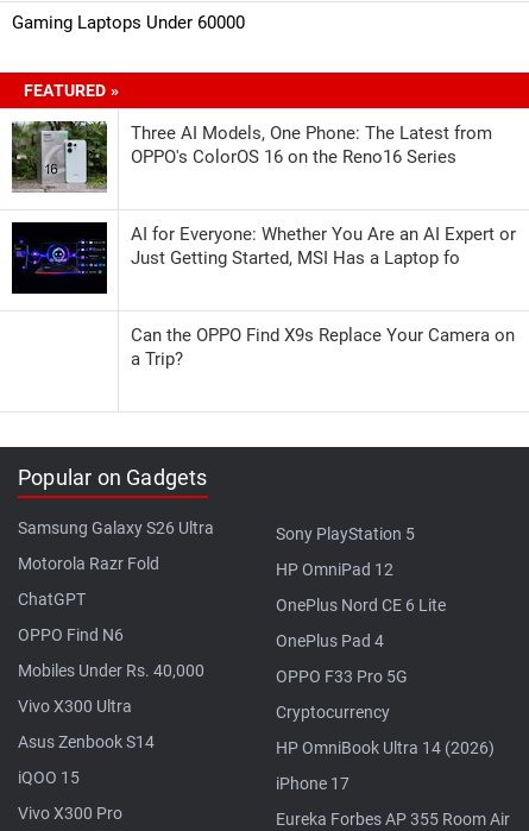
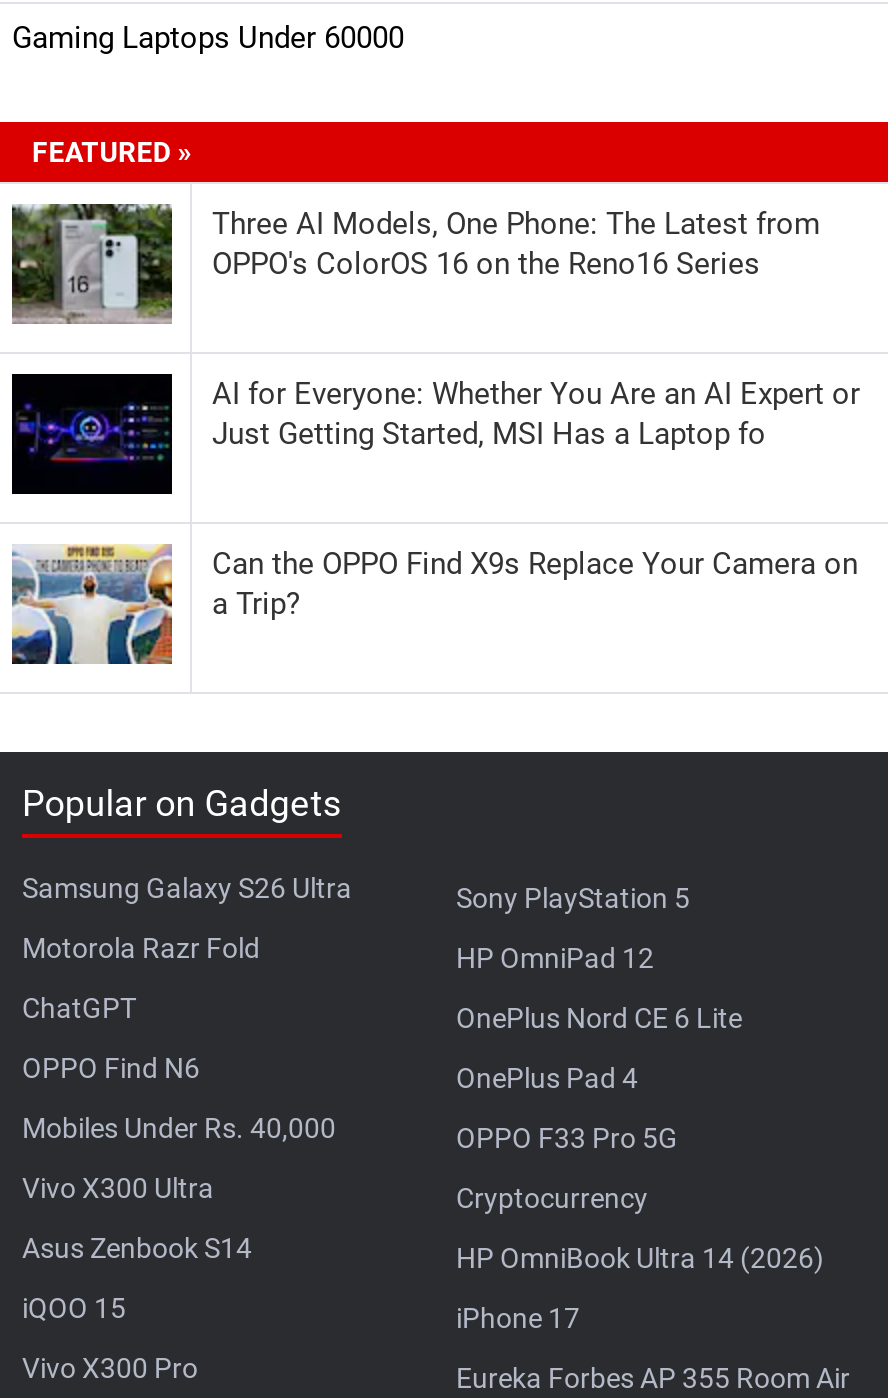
none -> [10,542,174,666] [image]

